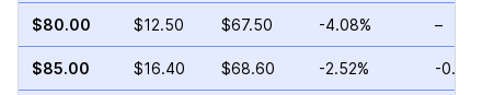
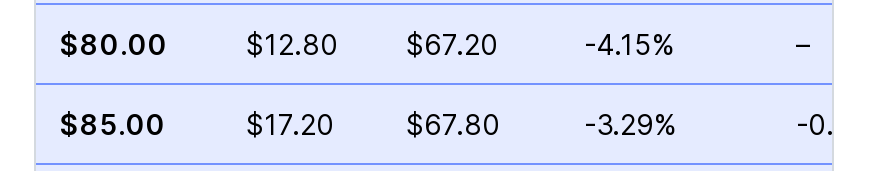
[134,15,184,34] $12.50 -> [246,27,338,61] $12.80
[221,15,273,34] $67.50 -> [406,27,498,61] $67.20
[319,15,371,34] -4.08% -> [584,27,674,61] -4.15%
[134,59,185,78] $16.40 -> [246,107,334,141] $17.20
[221,59,275,78] $68.60 -> [406,107,500,141] $67.80
[319,59,369,78] -2.52% -> [584,107,676,141] -3.29%

